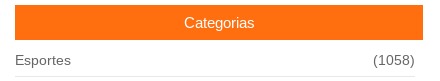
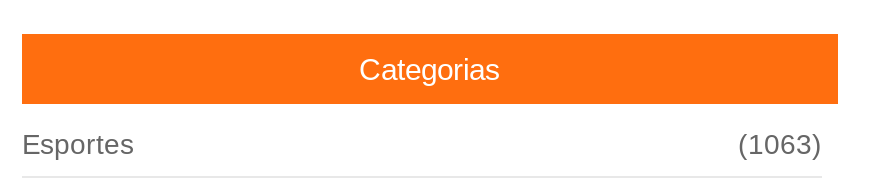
[369,52,415,68] (1058) -> [730,129,822,161] (1063)

